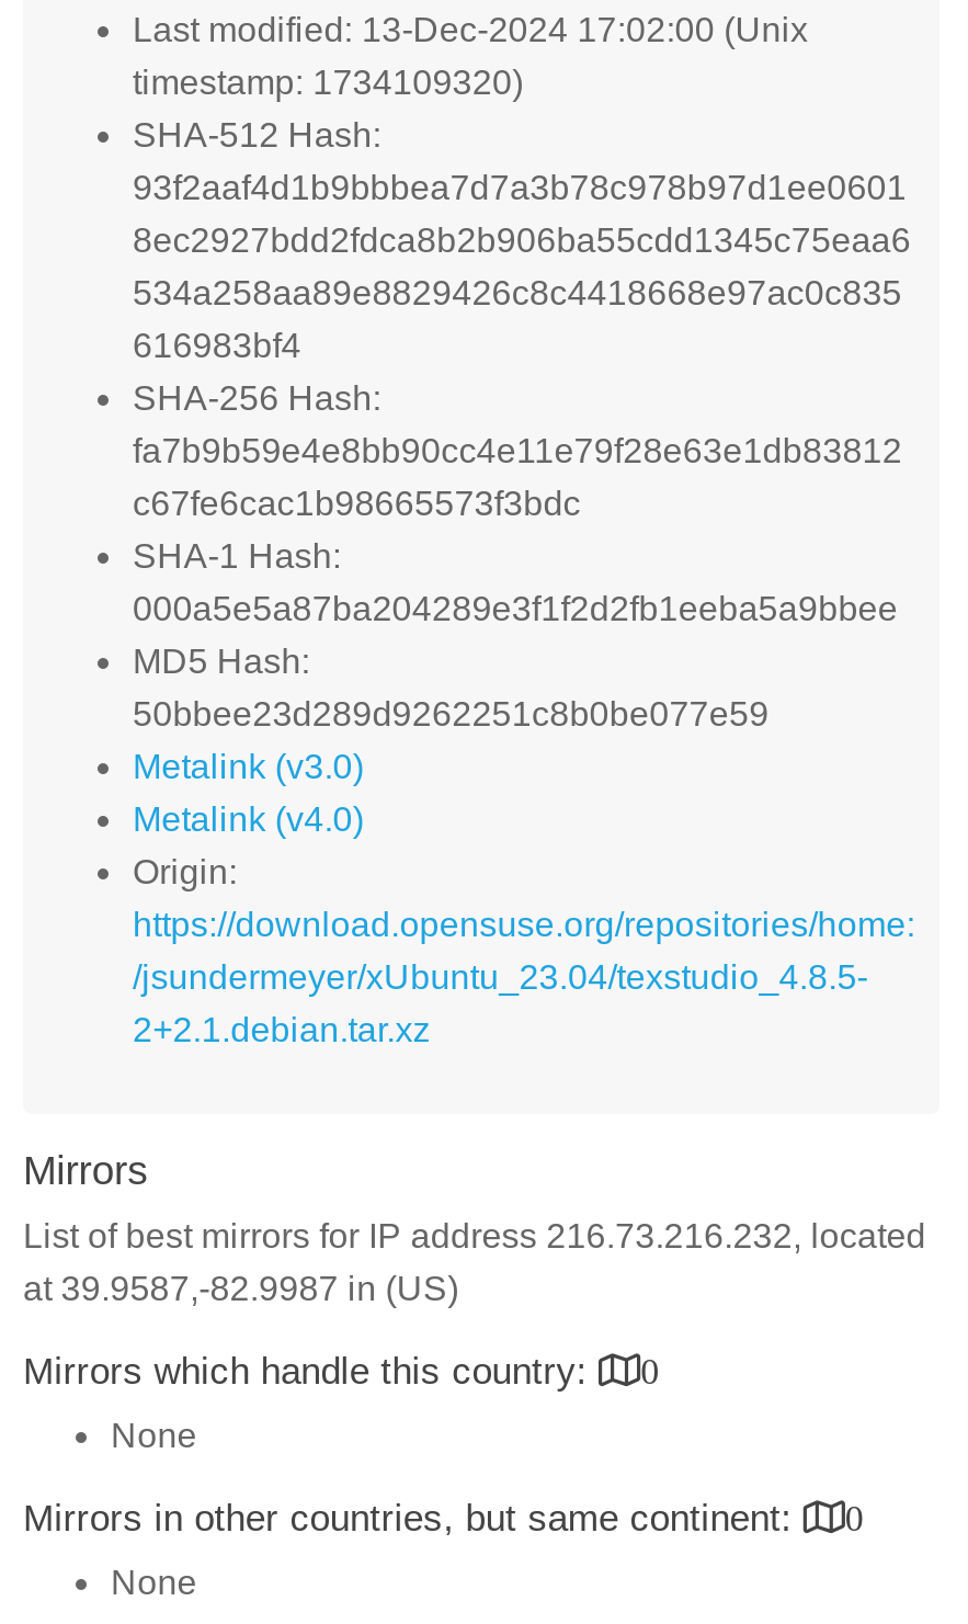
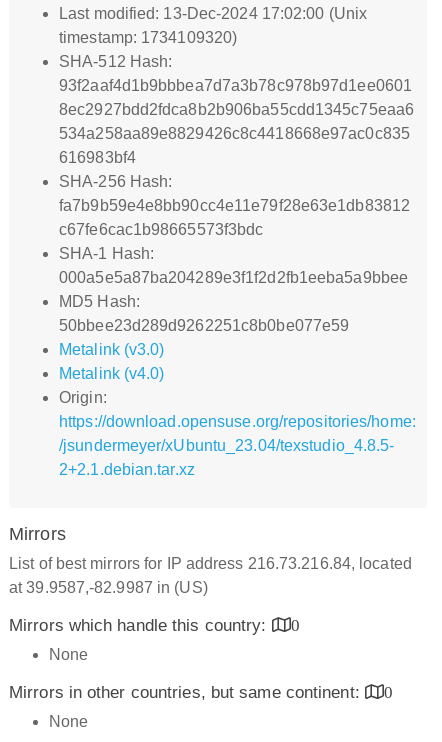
[23,1217,926,1254] List of best mirrors for IP address 216.73.216.232, located -> [9,555,412,572] List of best mirrors for IP address 216.73.216.84, located

